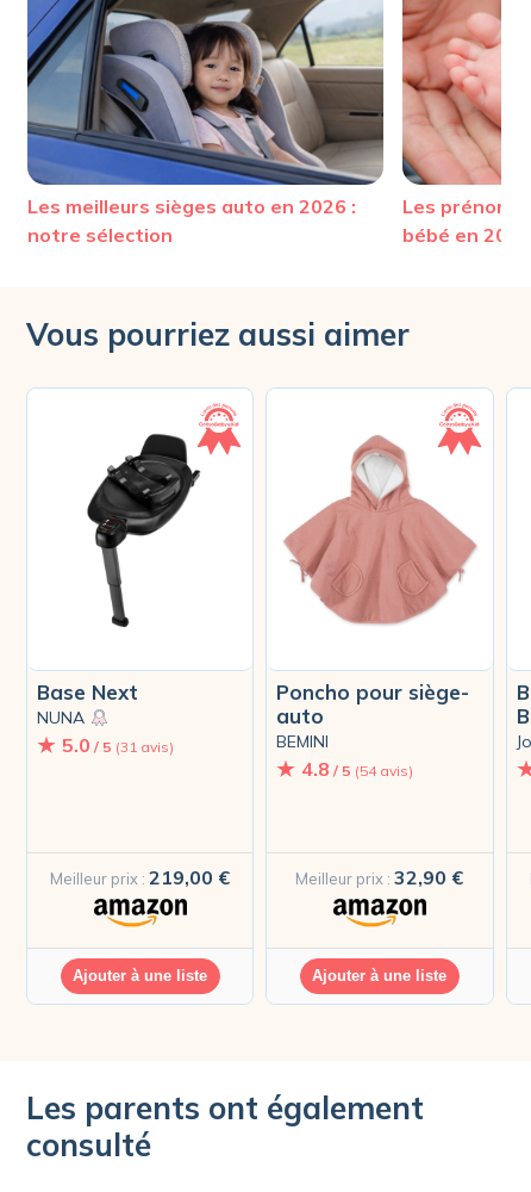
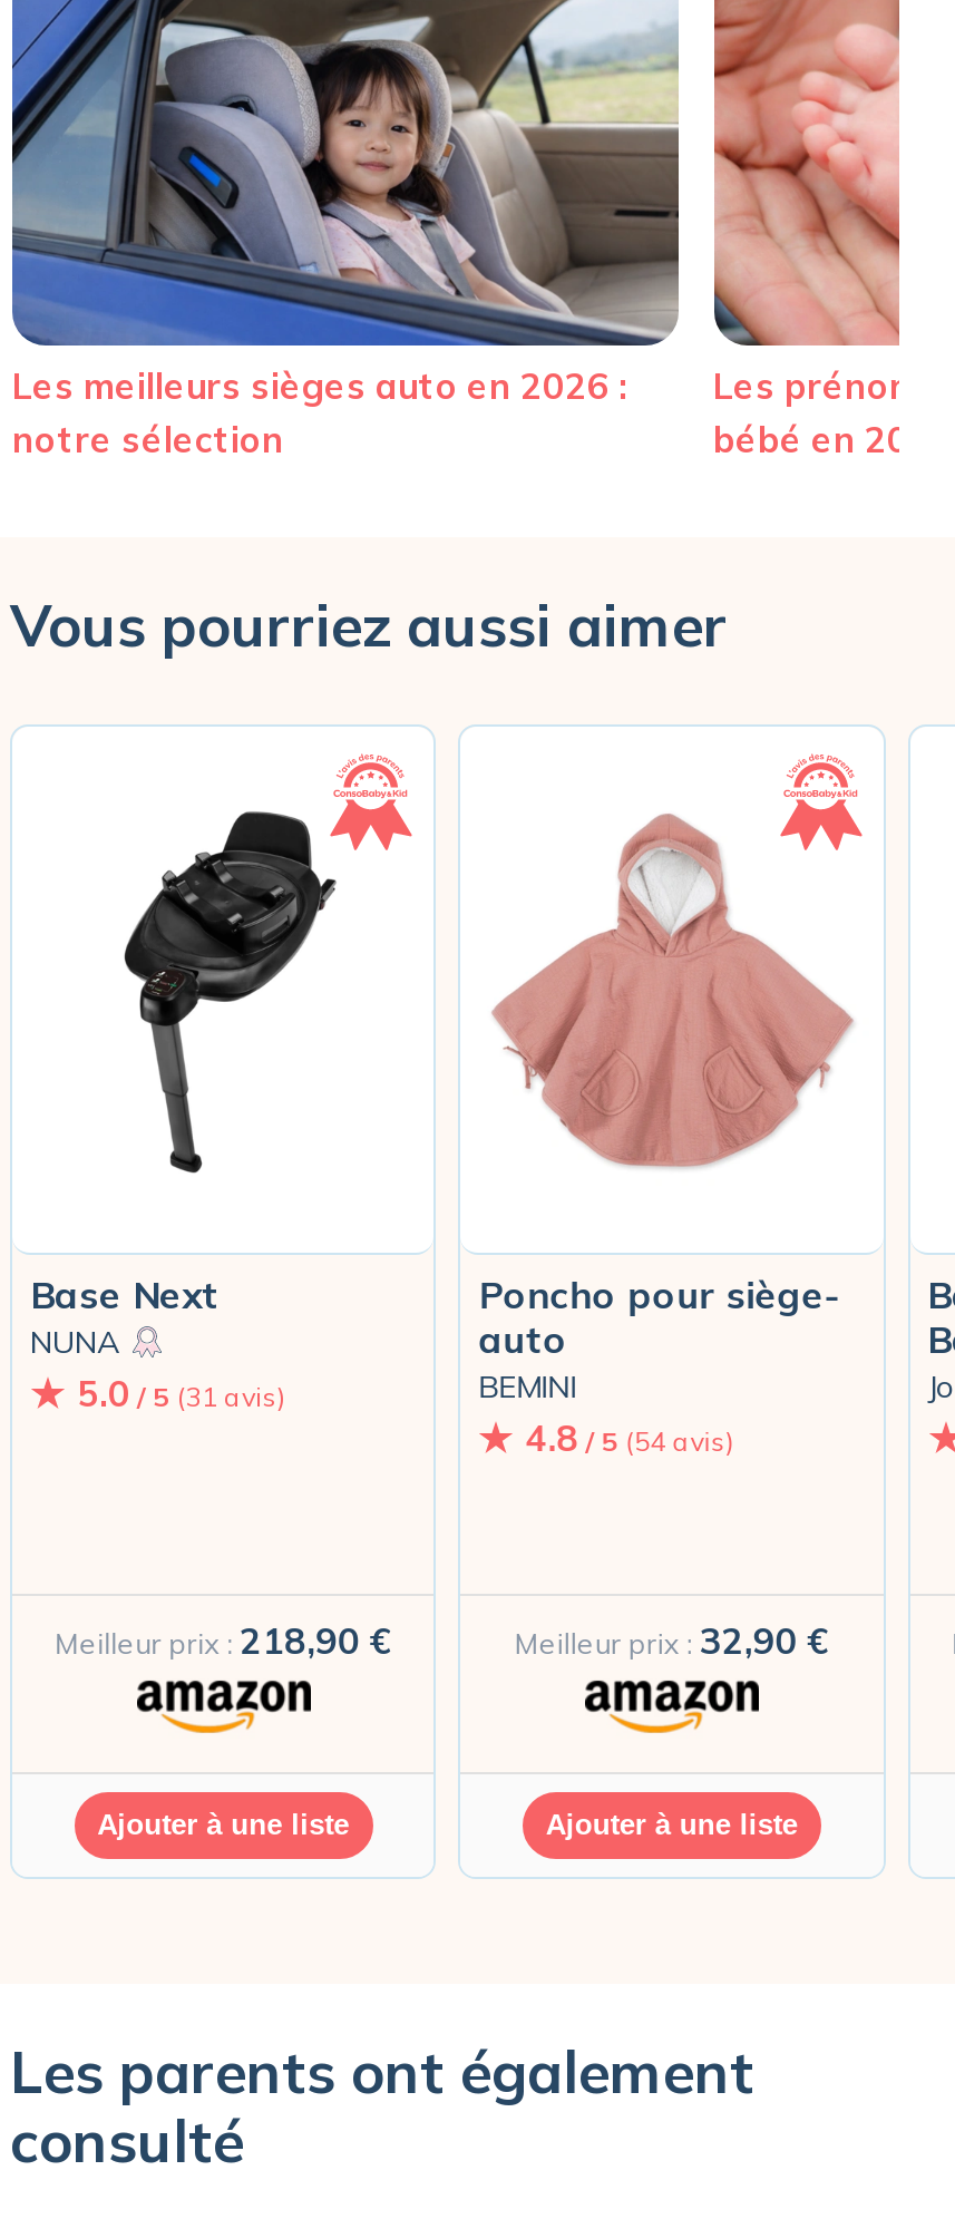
[50,865,230,889] Meilleur prix : 219,00 € -> [55,1618,391,1663] Meilleur prix : 218,90 €

